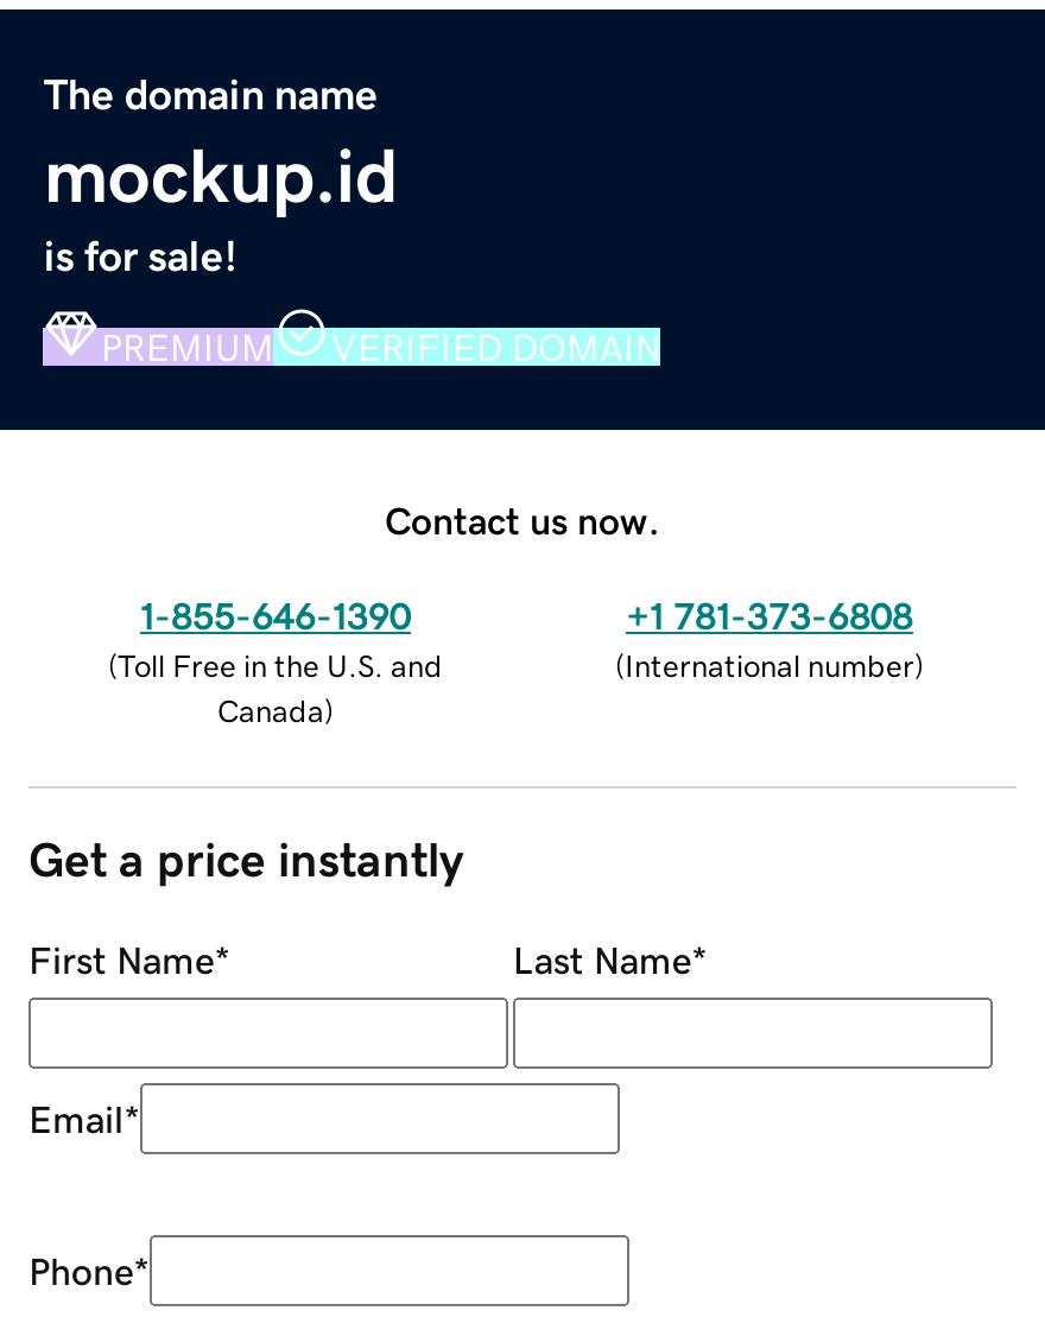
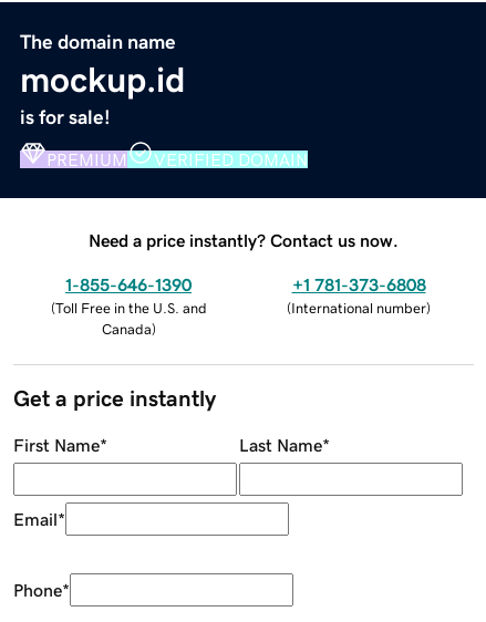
[385,500,660,538] Contact us now. -> [89,231,399,249] Need a price instantly? Contact us now.

